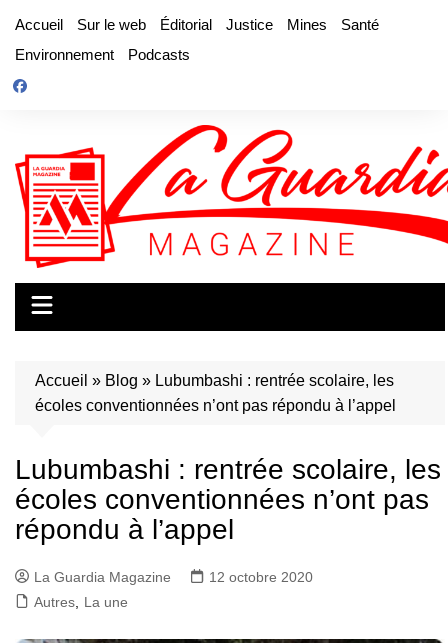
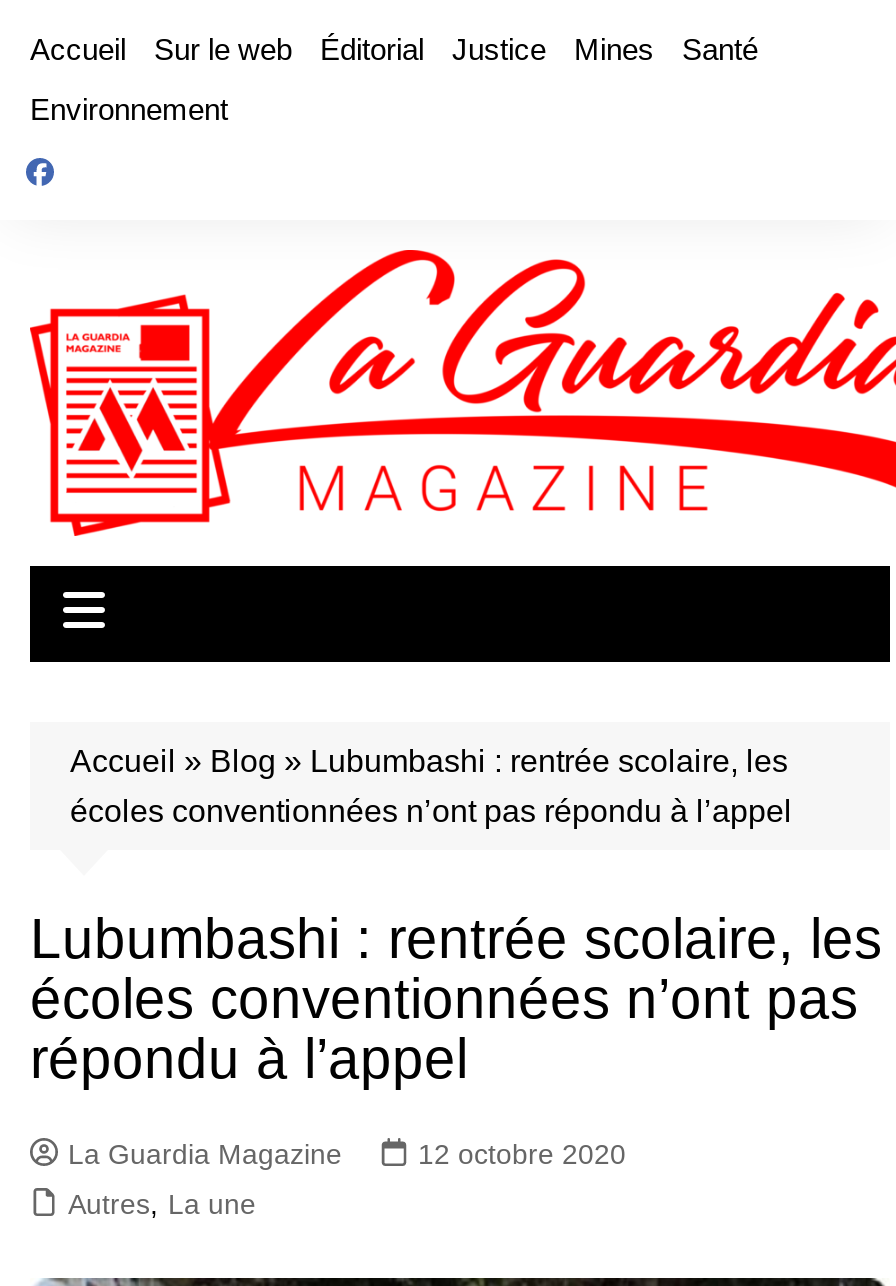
[128,46,190,63] Podcasts -> none

